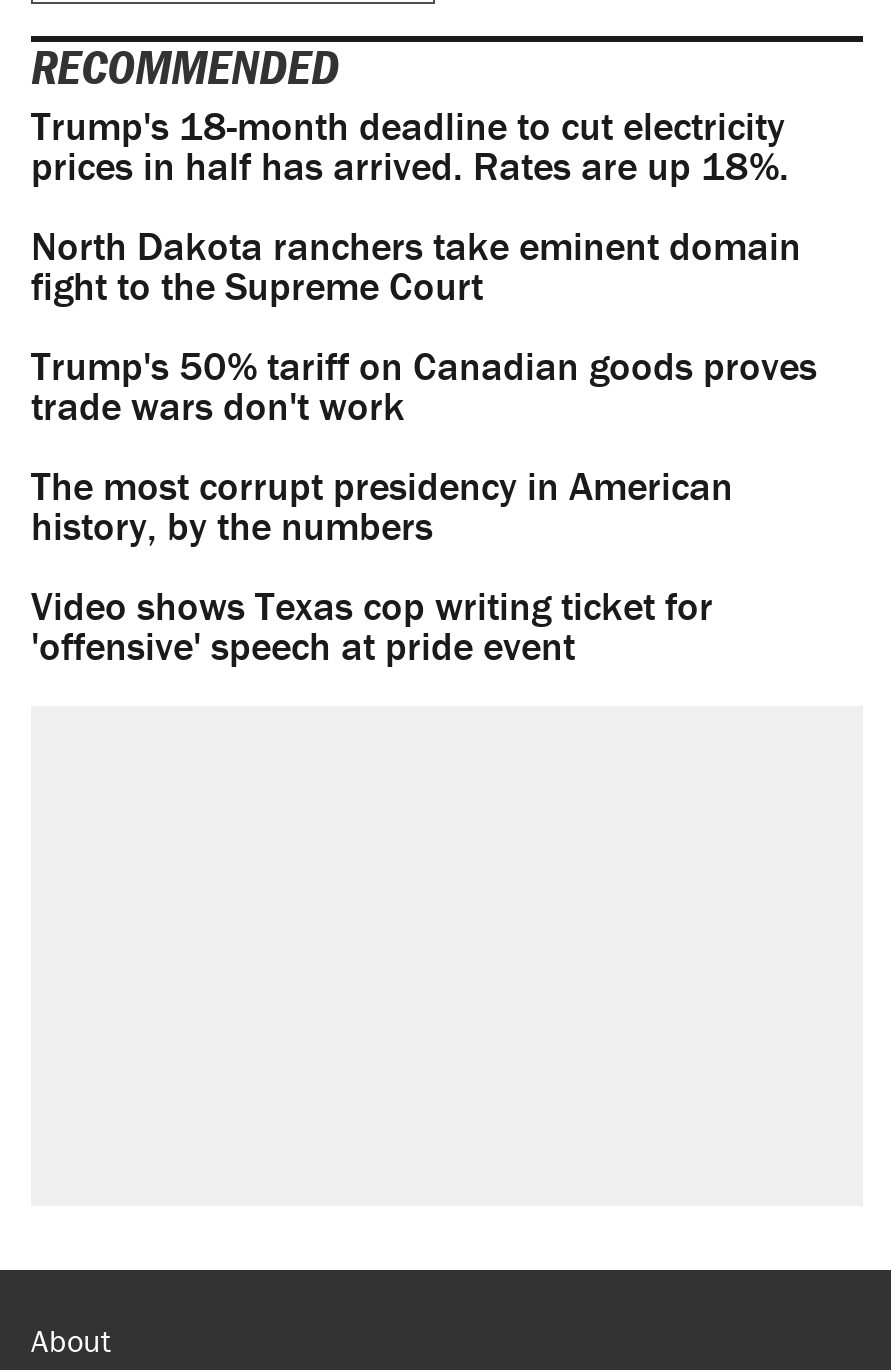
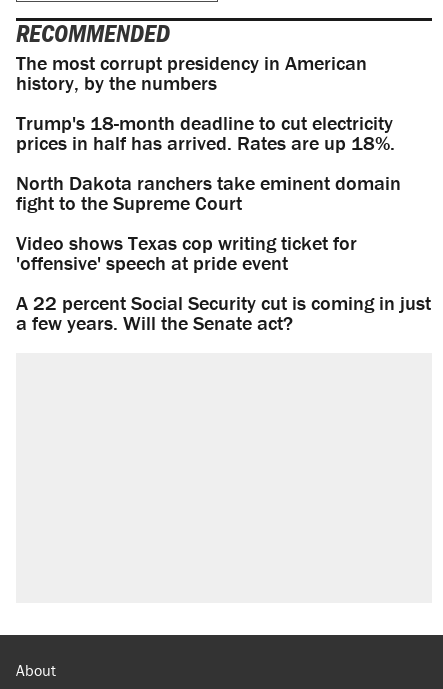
moved [31,101,801,311] -> [16,110,401,215]: Trump's 18-month deadline to cut electricity | prices in half has arrived. Rates are up 18%. | North Dakota ranchers take eminent domain | fight to the Supreme Court
[31,341,817,431] Trump's 50% tariff on Canadian goods proves | trade wars don't work -> none
moved [31,461,733,551] -> [16,50,367,95]: The most corrupt presidency in American | history, by the numbers
moved [31,581,713,671] -> [16,230,357,275]: Video shows Texas cop writing ticket for | 'offensive' speech at pride event
none -> [16,290,431,335] A 22 percent Social Security cut is coming in just | a few years. Will the Senate act?

